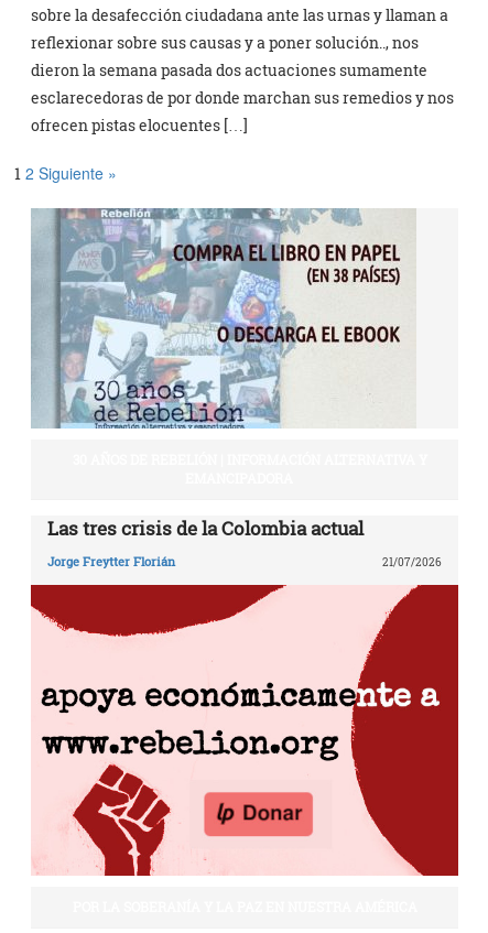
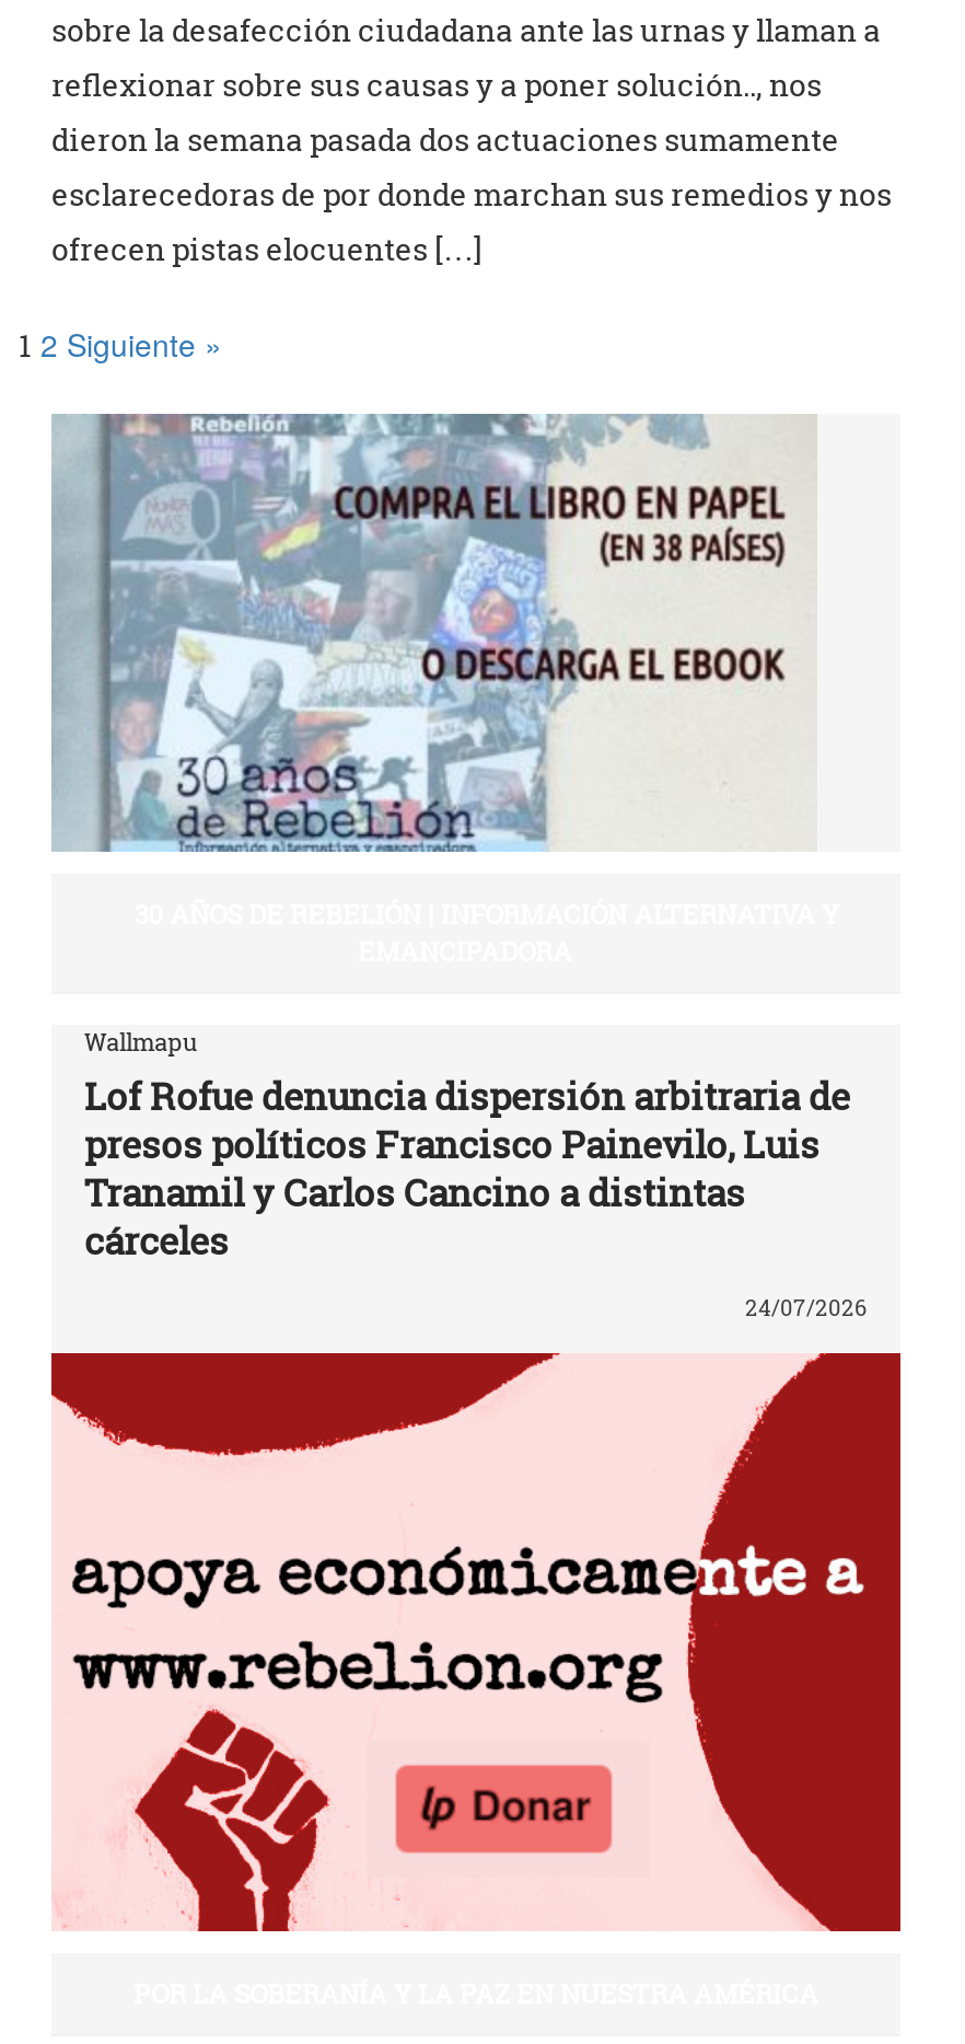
[47,516,364,541] Las tres crisis de la Colombia actual -> [84,1026,850,1267] Wallmapu | Lof Rofue denuncia dispersión arbitraria de | presos políticos Francisco Painevilo, Luis | Tranamil y Carlos Cancino a distintas | cárceles
[47,553,442,569] Jorge Freytter Florián | 21/07/2026 -> [745,1294,868,1323] 24/07/2026

